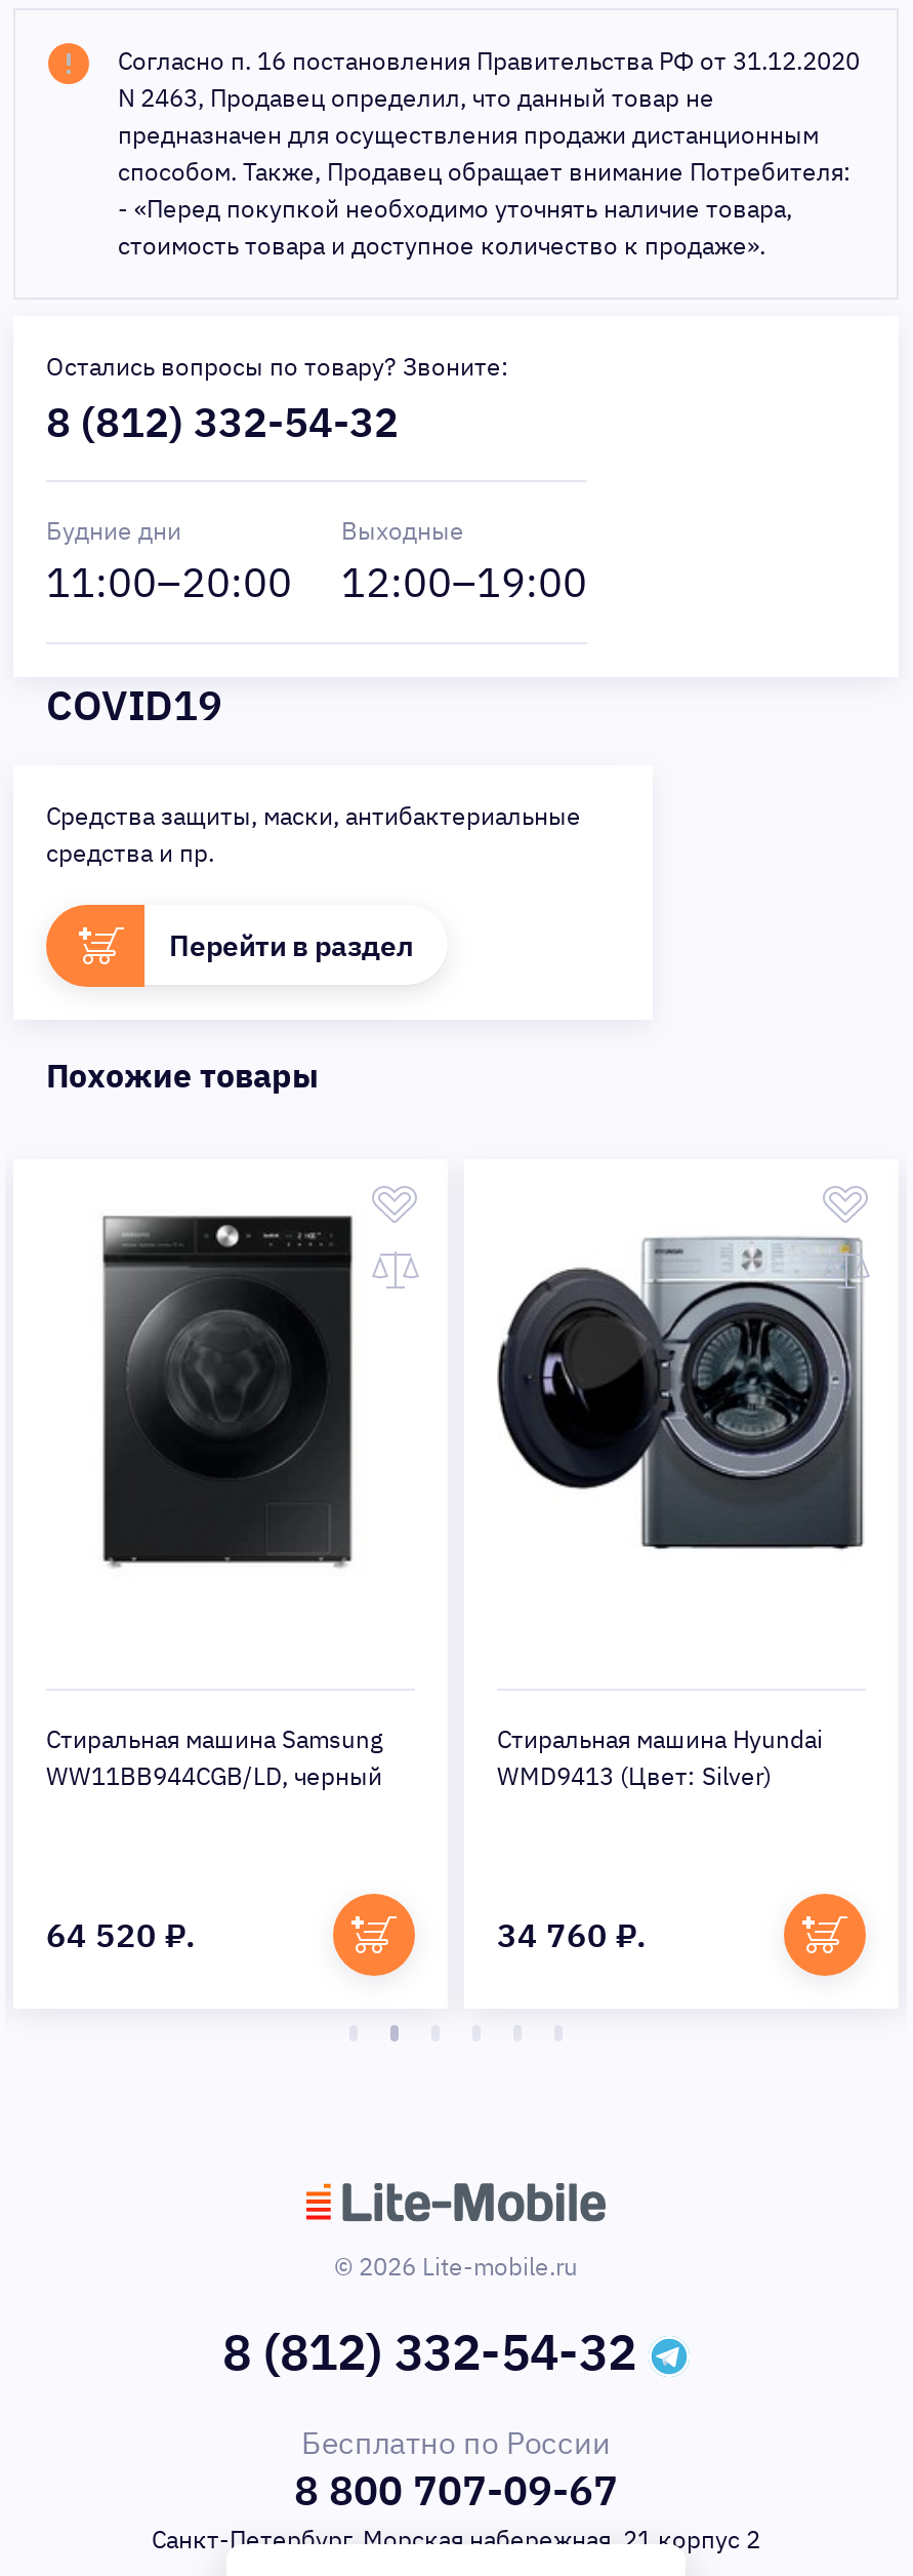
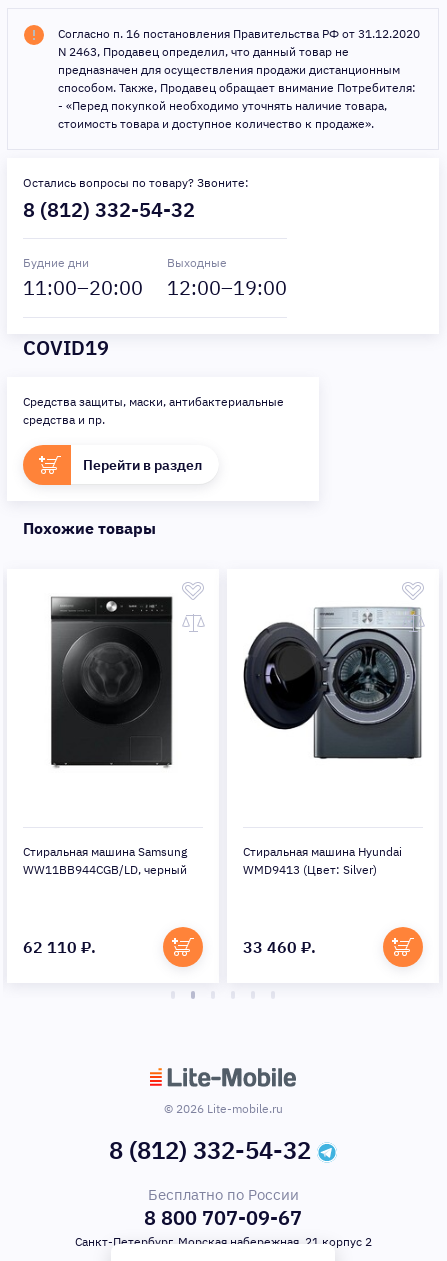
[46,1914,196,1955] 64 520 ₽. -> [23,937,96,957] 62 110 ₽.
[497,1914,647,1955] 34 760 ₽. -> [243,937,316,957] 33 460 ₽.

